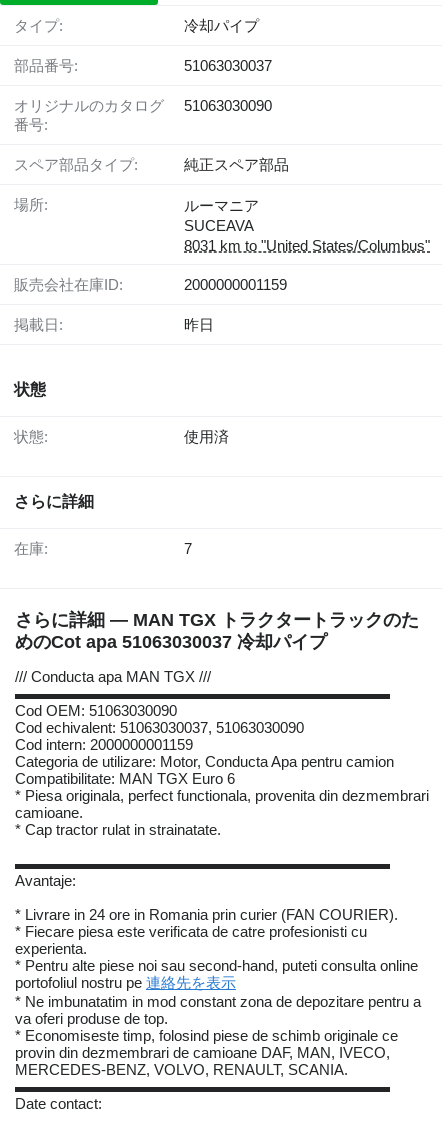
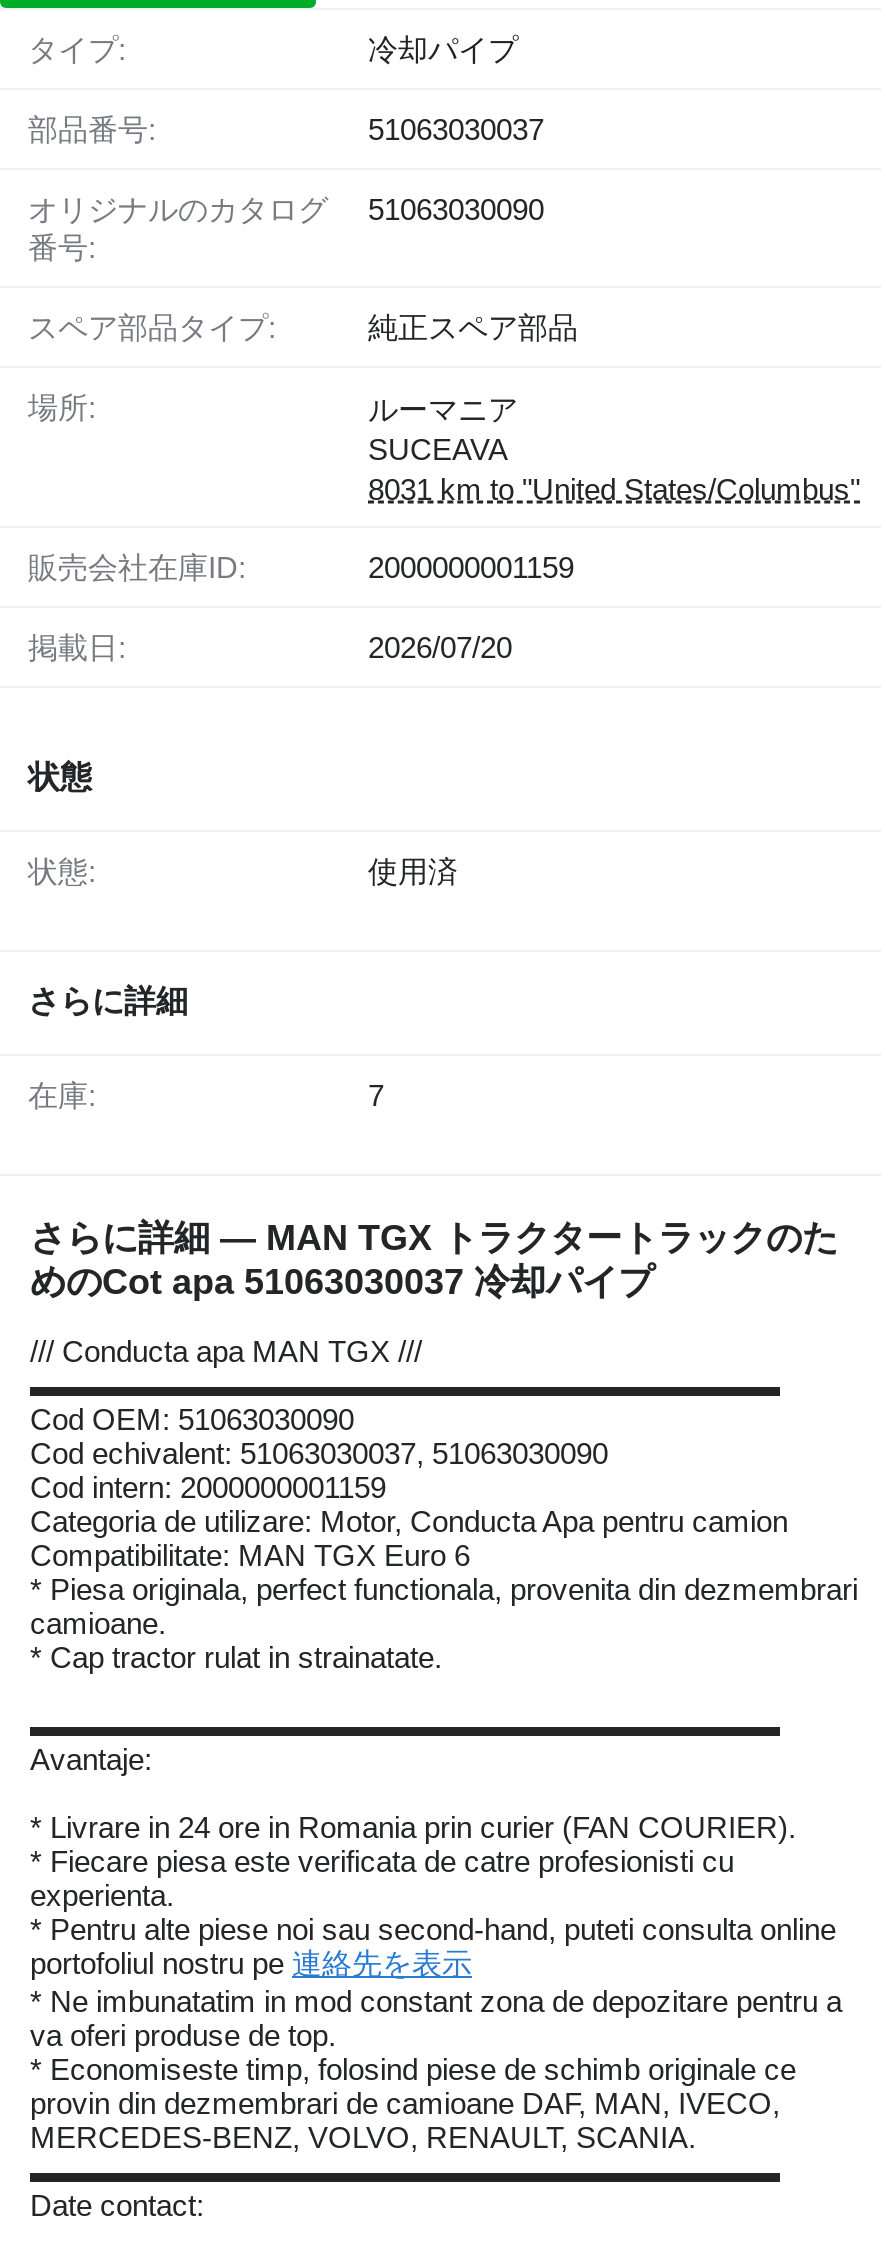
[184,316,214,333] 昨日 -> [368,629,512,663] 2026/07/20

